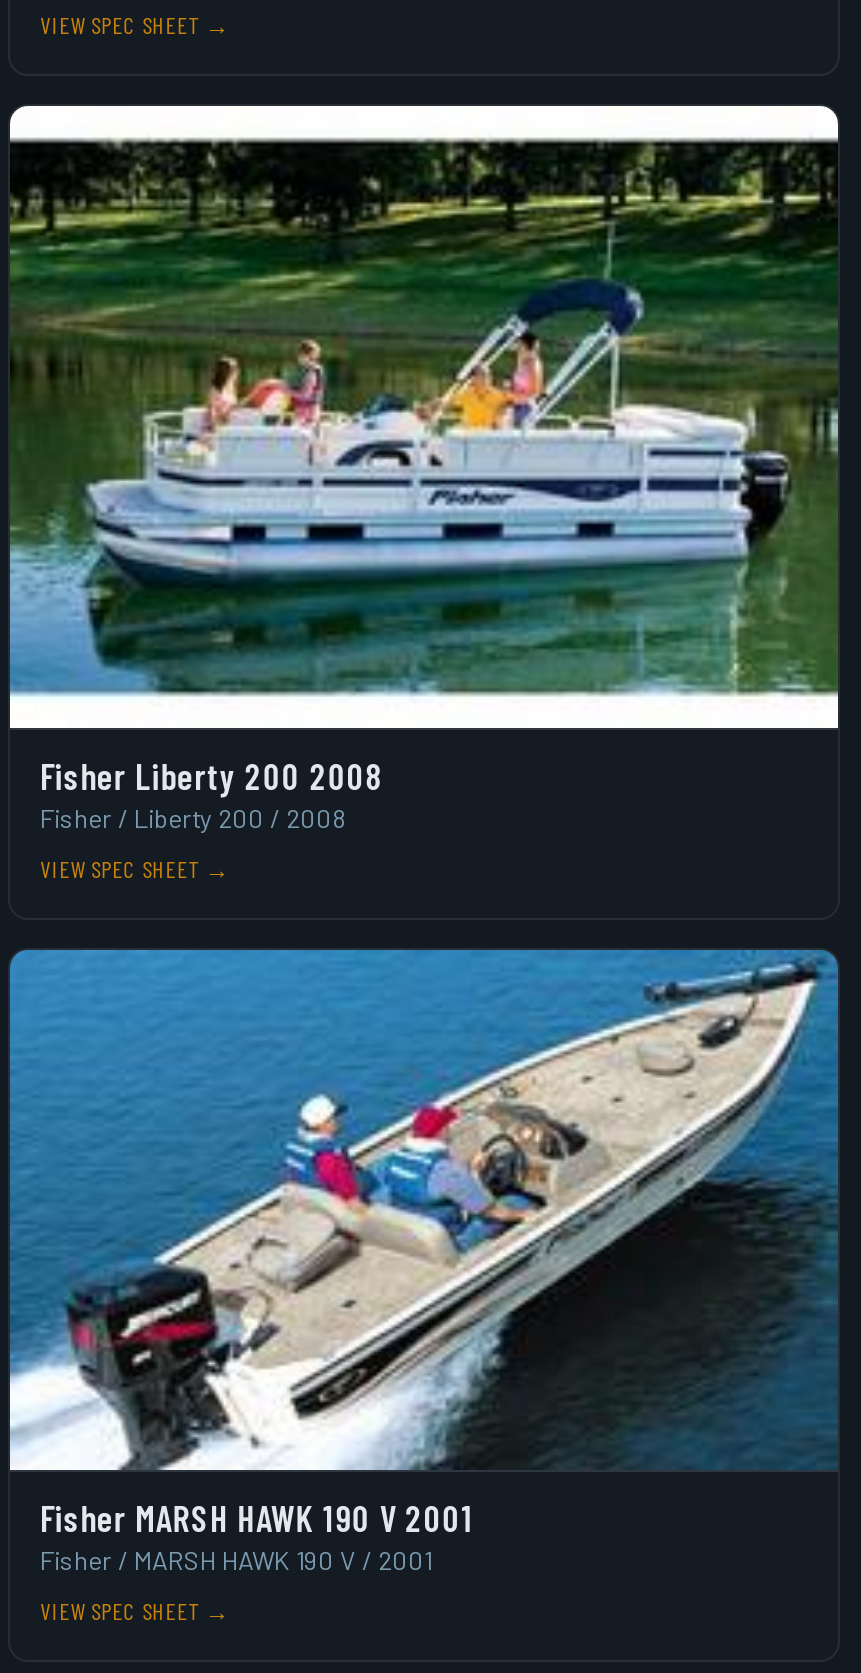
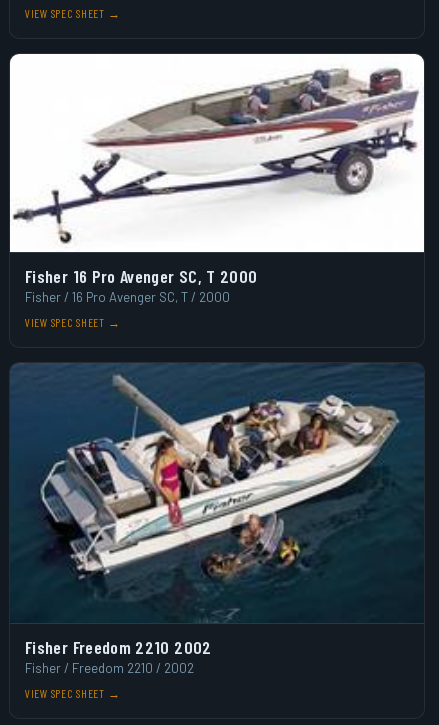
[8,135,840,835] [image] | Fisher Liberty 200 2008 | Fisher / Liberty 200 / 2008 -> [9,68,425,305] [image] | Fisher 16 Pro Avenger SC, T 2000 | Fisher / 16 Pro Avenger SC, T / 2000
[8,949,838,1575] [image] | Fisher MARSH HAWK 190 V 2001 | Fisher / MARSH HAWK 190 V / 2001 -> [10,364,423,676] [image] | Fisher Freedom 2210 2002 | Fisher / Freedom 2210 / 2002

